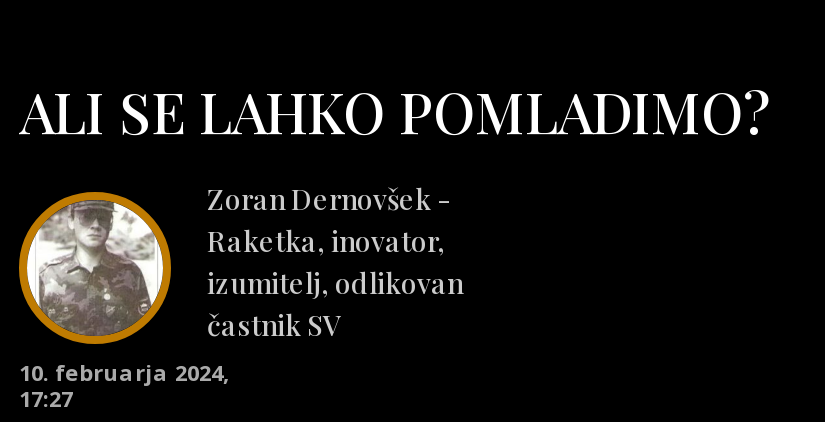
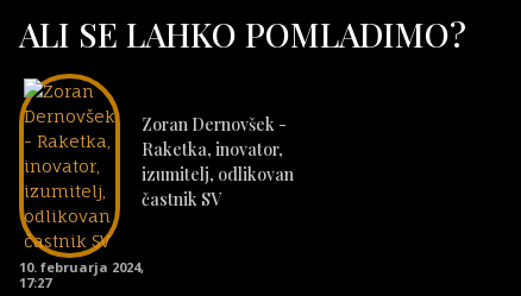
[19,180,173,352] [image] -> [18,73,114,254] [image]

